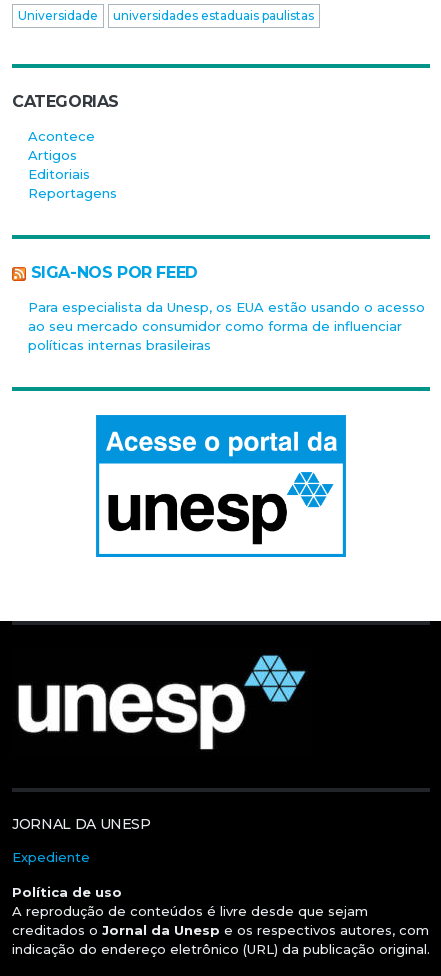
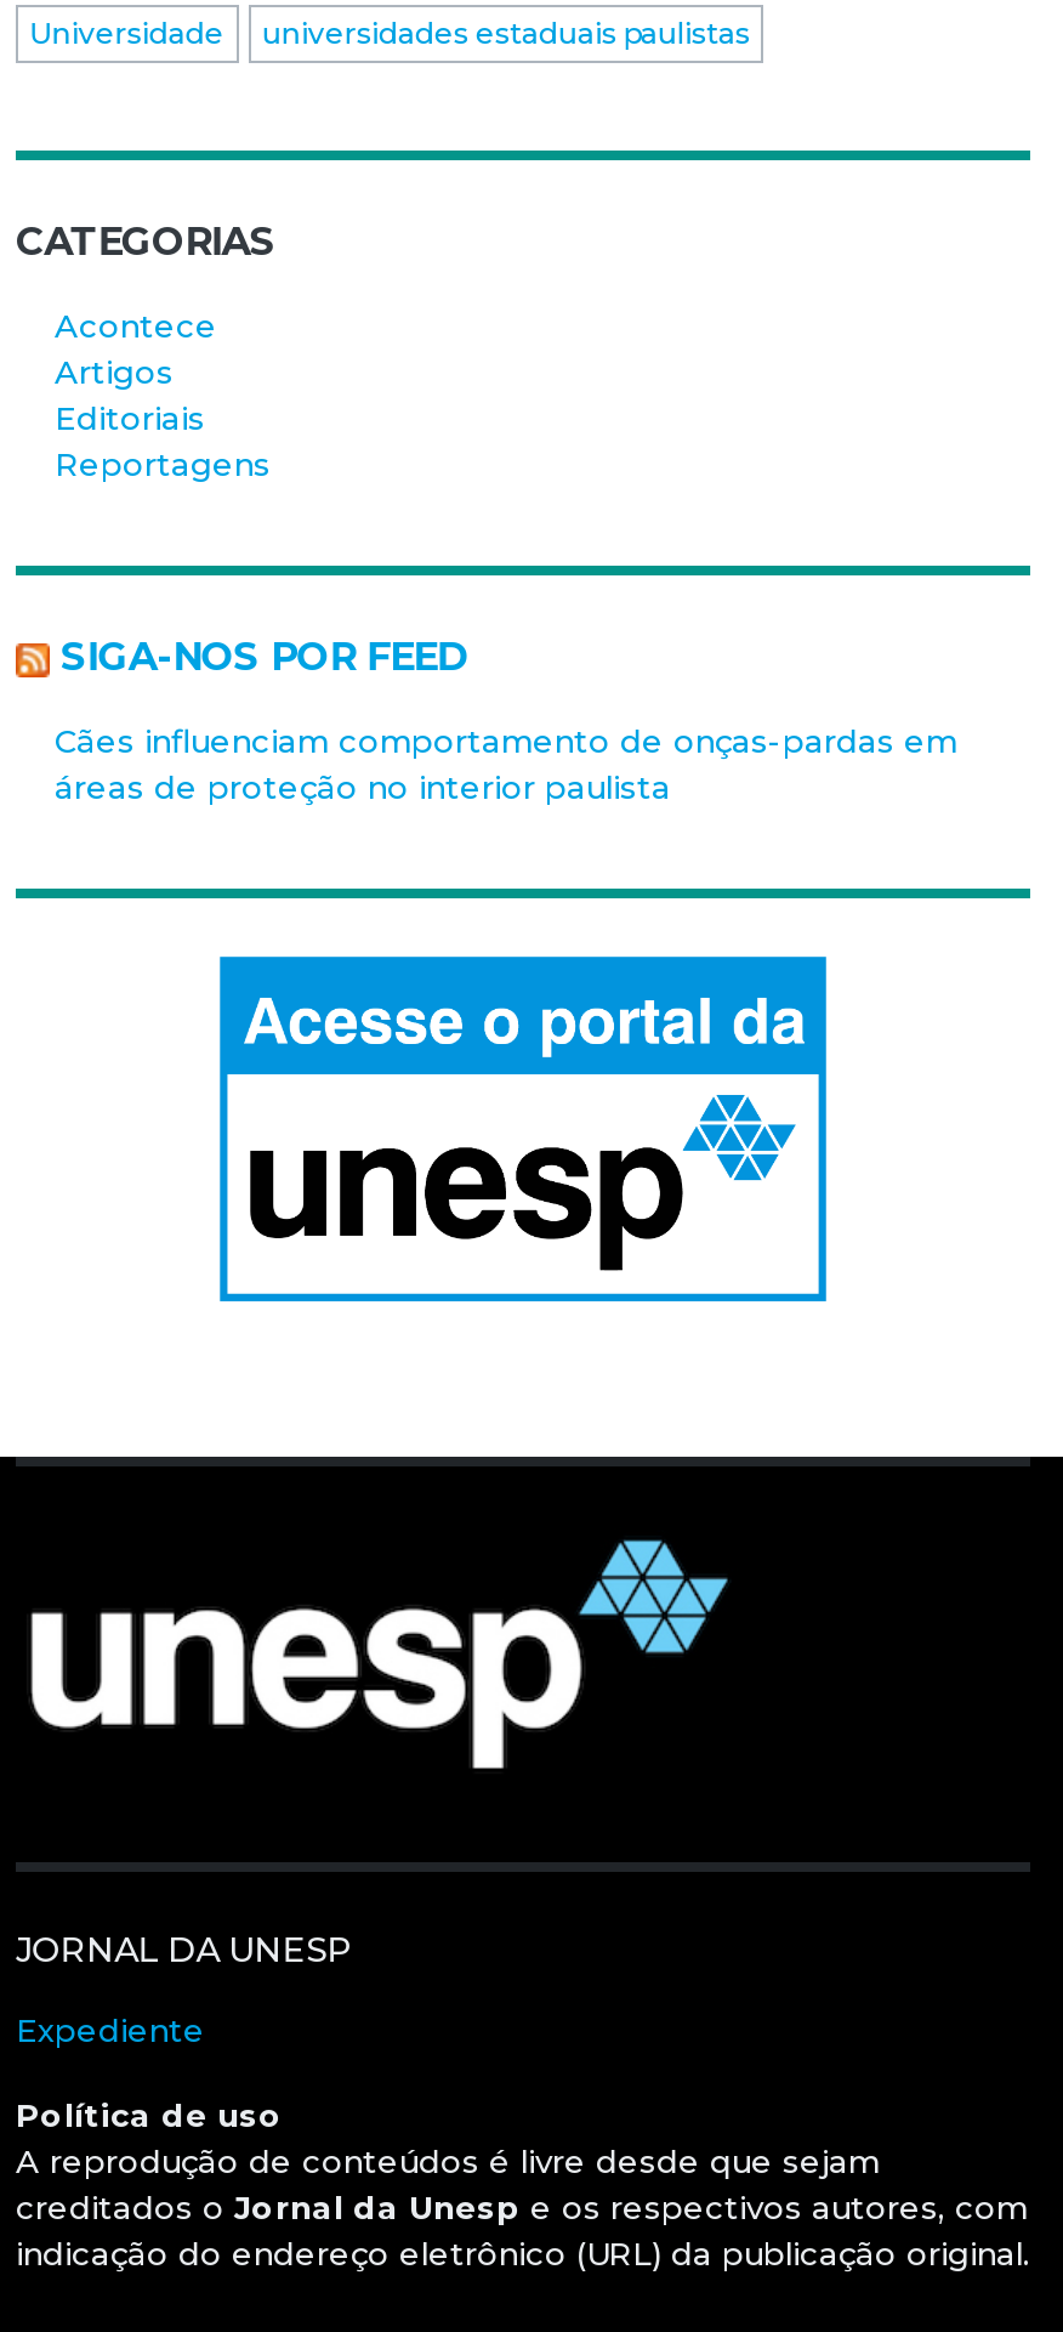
[28,299,425,353] Para especialista da Unesp, os EUA estão usando o acesso | ao seu mercado consumidor como forma de influenciar | políticas internas brasileiras -> [55,722,957,807] Cães influenciam comportamento de onças-pardas em | áreas de proteção no interior paulista

